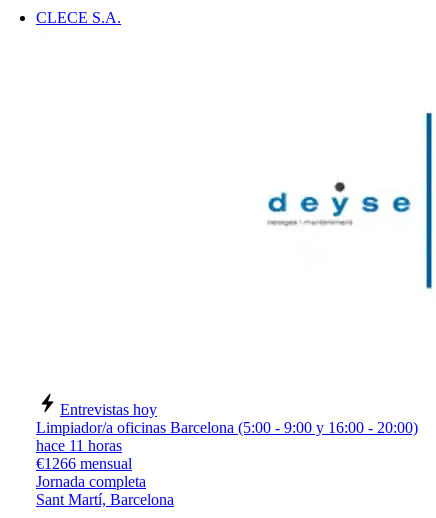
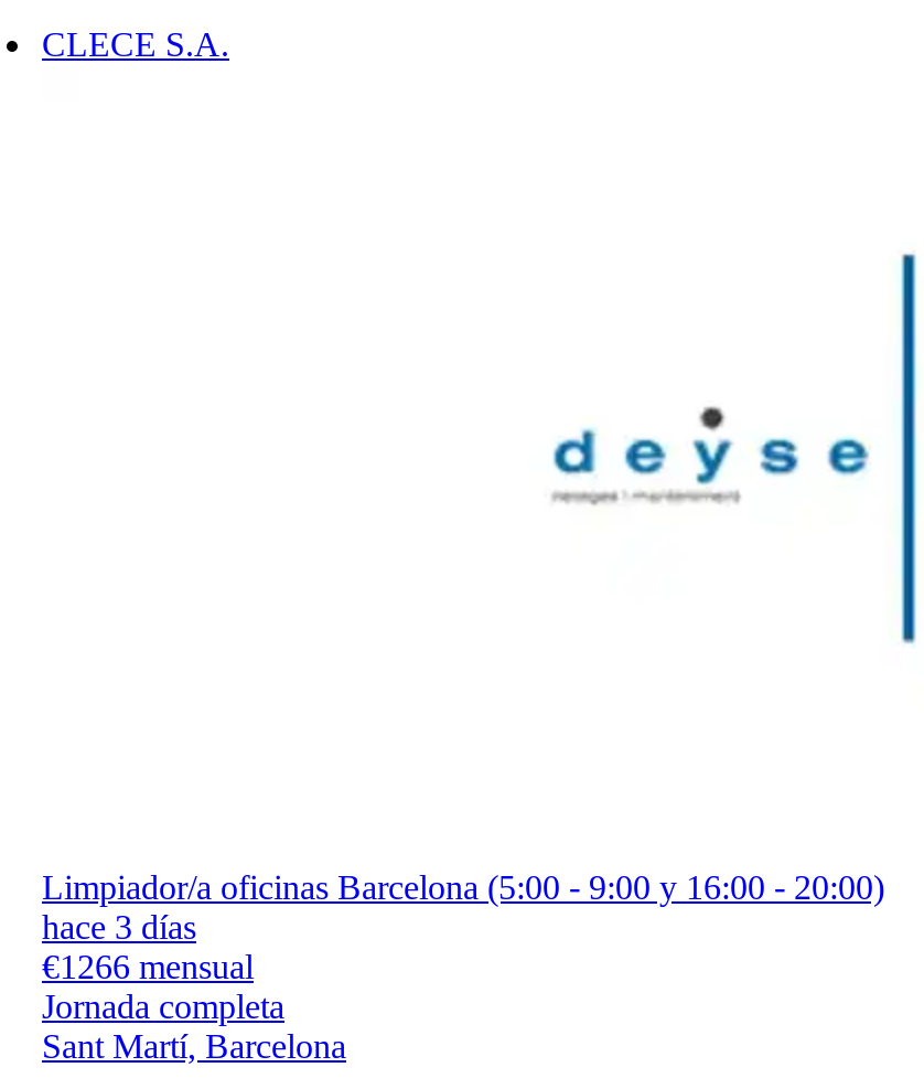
[60,401,157,418] Entrevistas hoy -> none
[36,437,122,454] hace 11 horas -> [42,908,196,945] hace 3 días

